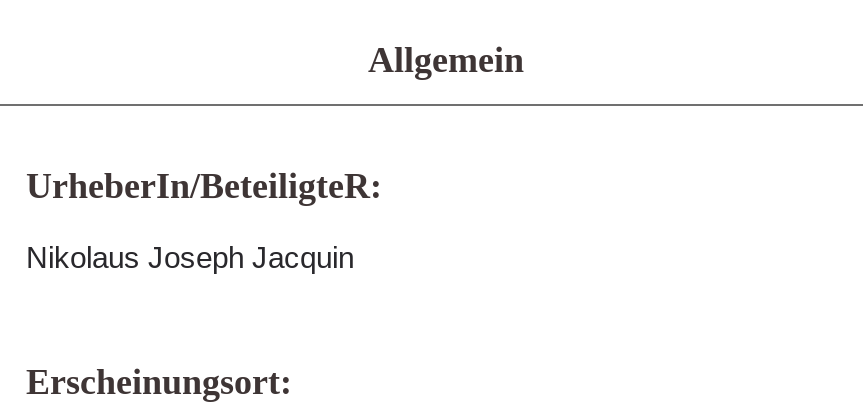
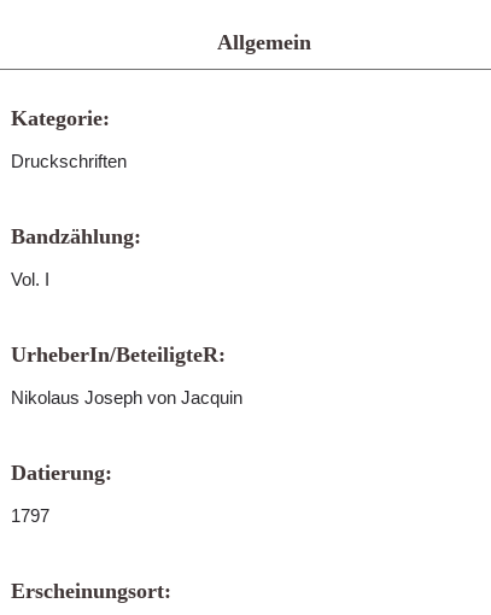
none -> [11,106,141,289] Kategorie: | Druckschriften | Bandzählung: | Vol. I
[26,240,354,274] Nikolaus Joseph Jacquin -> [11,387,242,526] Nikolaus Joseph von Jacquin | Datierung: | 1797

